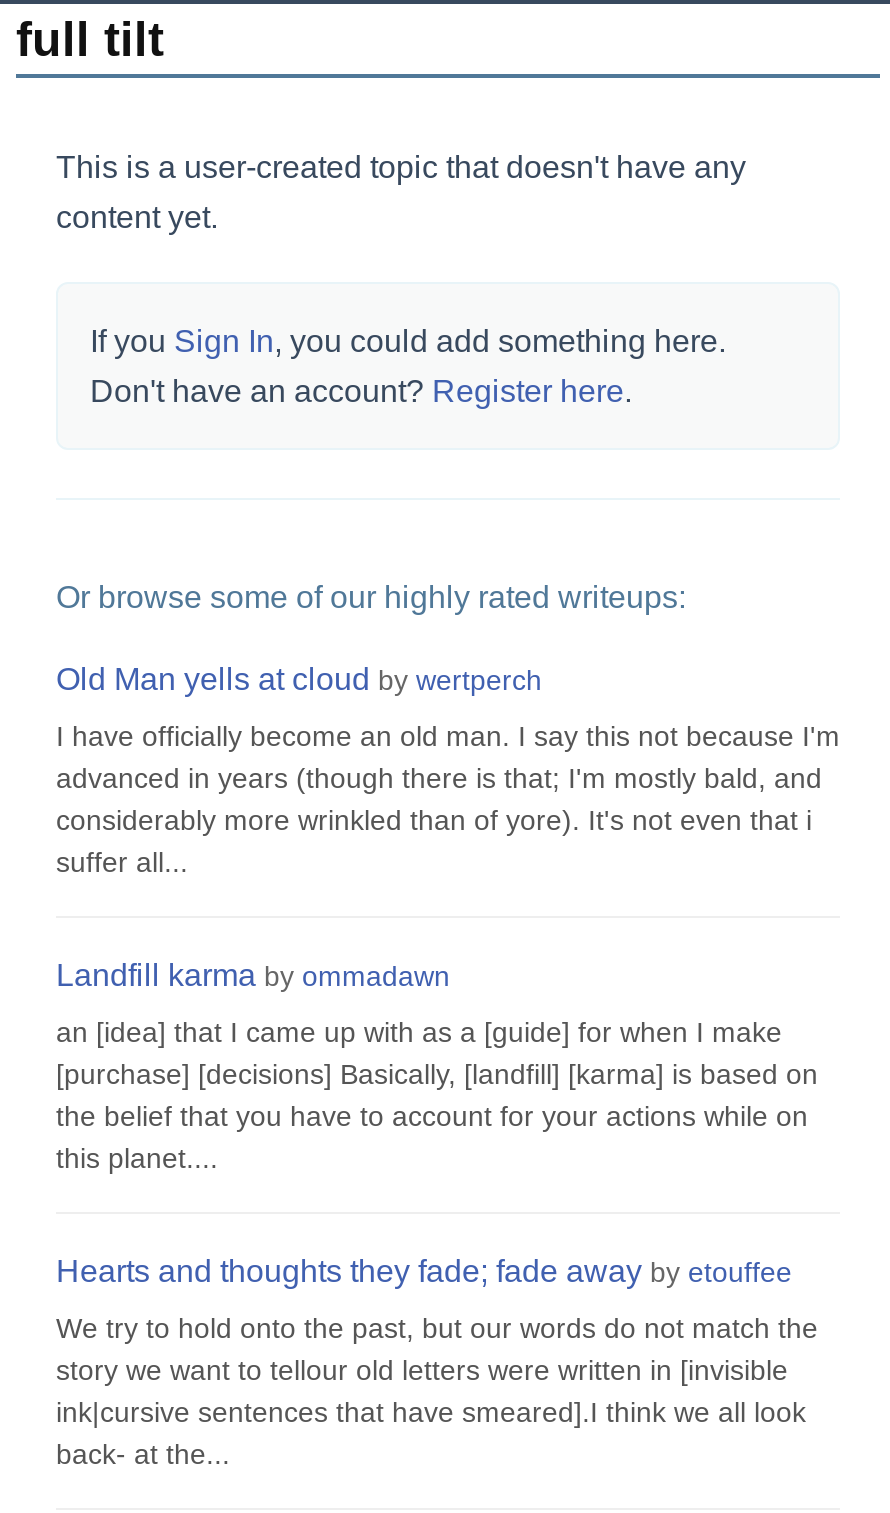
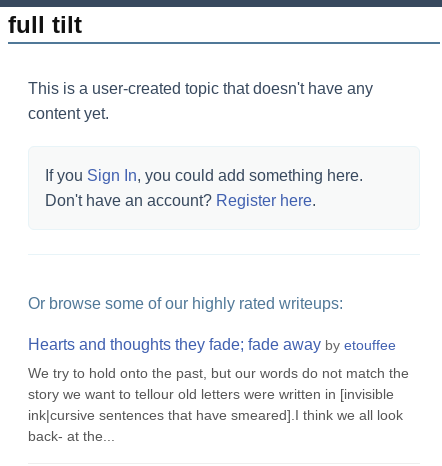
[56,662,840,1174] Old Man yells at cloud by wertperch | I have officially become an old man. I say this not because I'm | advanced in years (though there is that; I'm mostly bald, and | considerably more wrinkled than of yore). It's not even that i | suffer all... | Landfill karma by ommadawn | an [idea] that I came up with as a [guide] for when I make | [purchase] [decisions] Basically, [landfill] [karma] is based on | the belief that you have to account for your actions while on | this planet.... -> none

